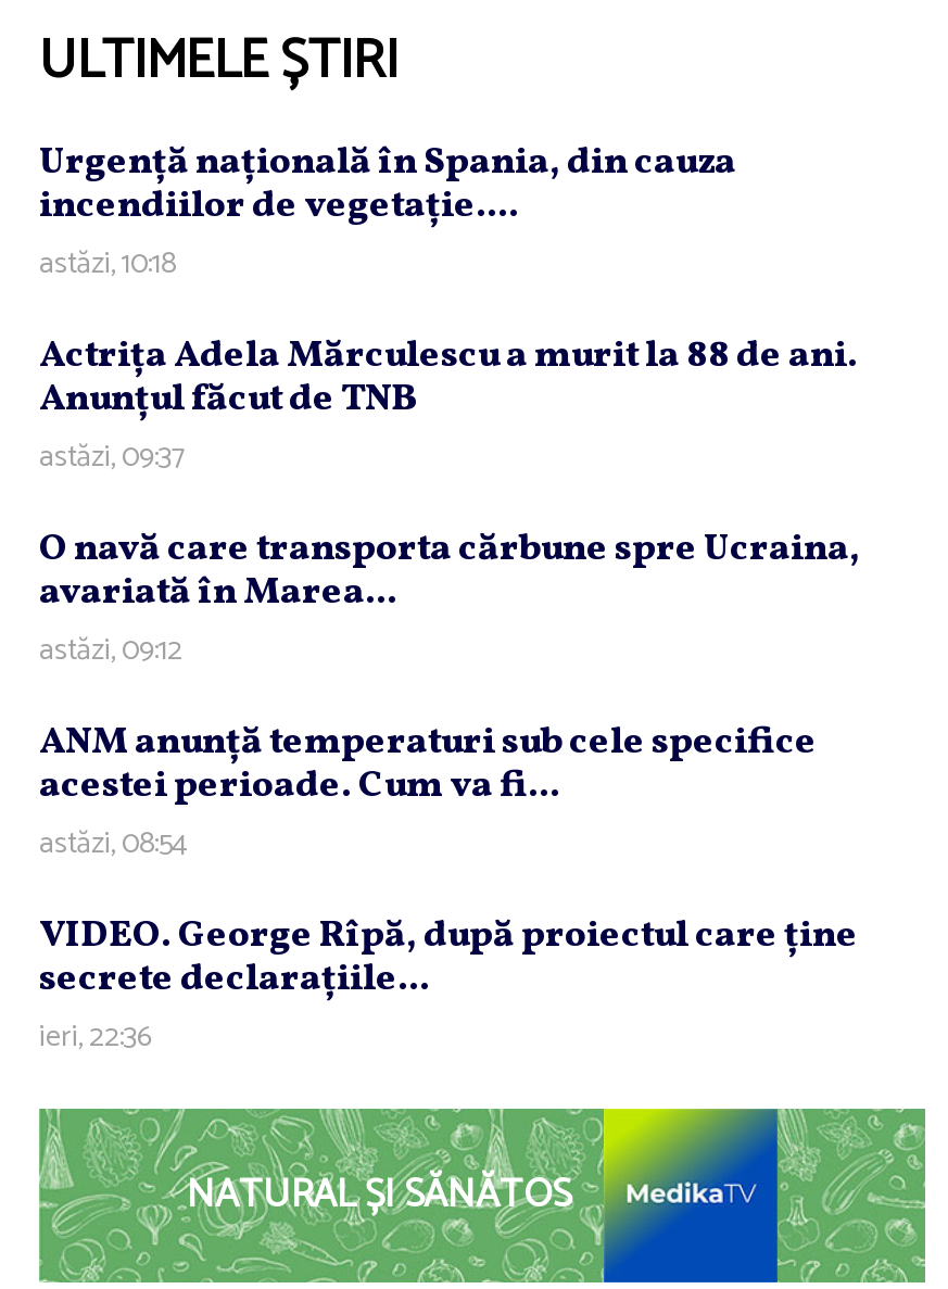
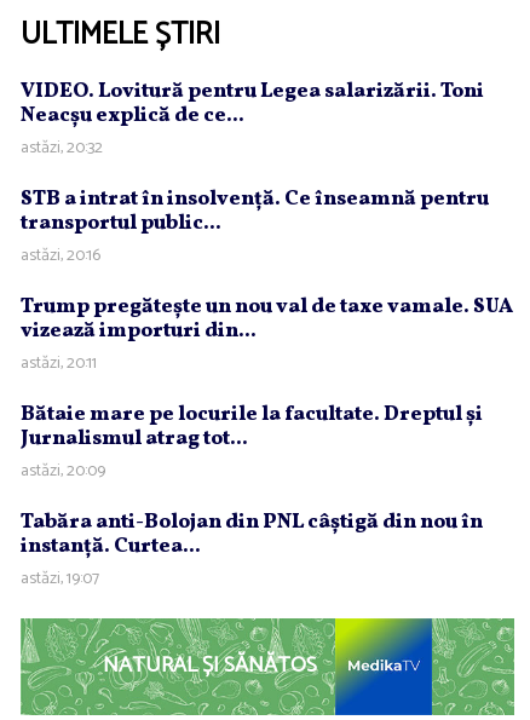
[39,139,736,291] Urgenţă naţională în Spania, din cauza | incendiilor de vegetaţie.... | astăzi, 10:18 -> [21,77,484,162] VIDEO. Lovitură pentru Legea salarizării. Toni | Neacşu explică de ce... | astăzi, 20:32
[39,332,858,484] Actriţa Adela Mărculescu a murit la 88 de ani. | Anunţul făcut de TNB | astăzi, 09:37 -> [21,185,489,270] STB a intrat în insolvenţă. Ce înseamnă pentru | transportul public... | astăzi, 20:16
[39,525,860,677] O navă care transporta cărbune spre Ucraina, | avariată în Marea... | astăzi, 09:12 -> [21,293,513,377] Trump pregăteşte un nou val de taxe vamale. SUA | vizează importuri din... | astăzi, 20:11
[39,718,817,870] ANM anunţă temperaturi sub cele specifice | acestei perioade. Cum va fi... | astăzi, 08:54 -> [21,400,483,485] Bătaie mare pe locurile la facultate. Dreptul şi | Jurnalismul atrag tot... | astăzi, 20:09
[39,912,858,1064] VIDEO. George Rîpă, după proiectul care ţine | secrete declaraţiile... | ieri, 22:36 -> [21,508,483,593] Tabăra anti-Bolojan din PNL câştigă din nou în | instanţă. Curtea... | astăzi, 19:07

